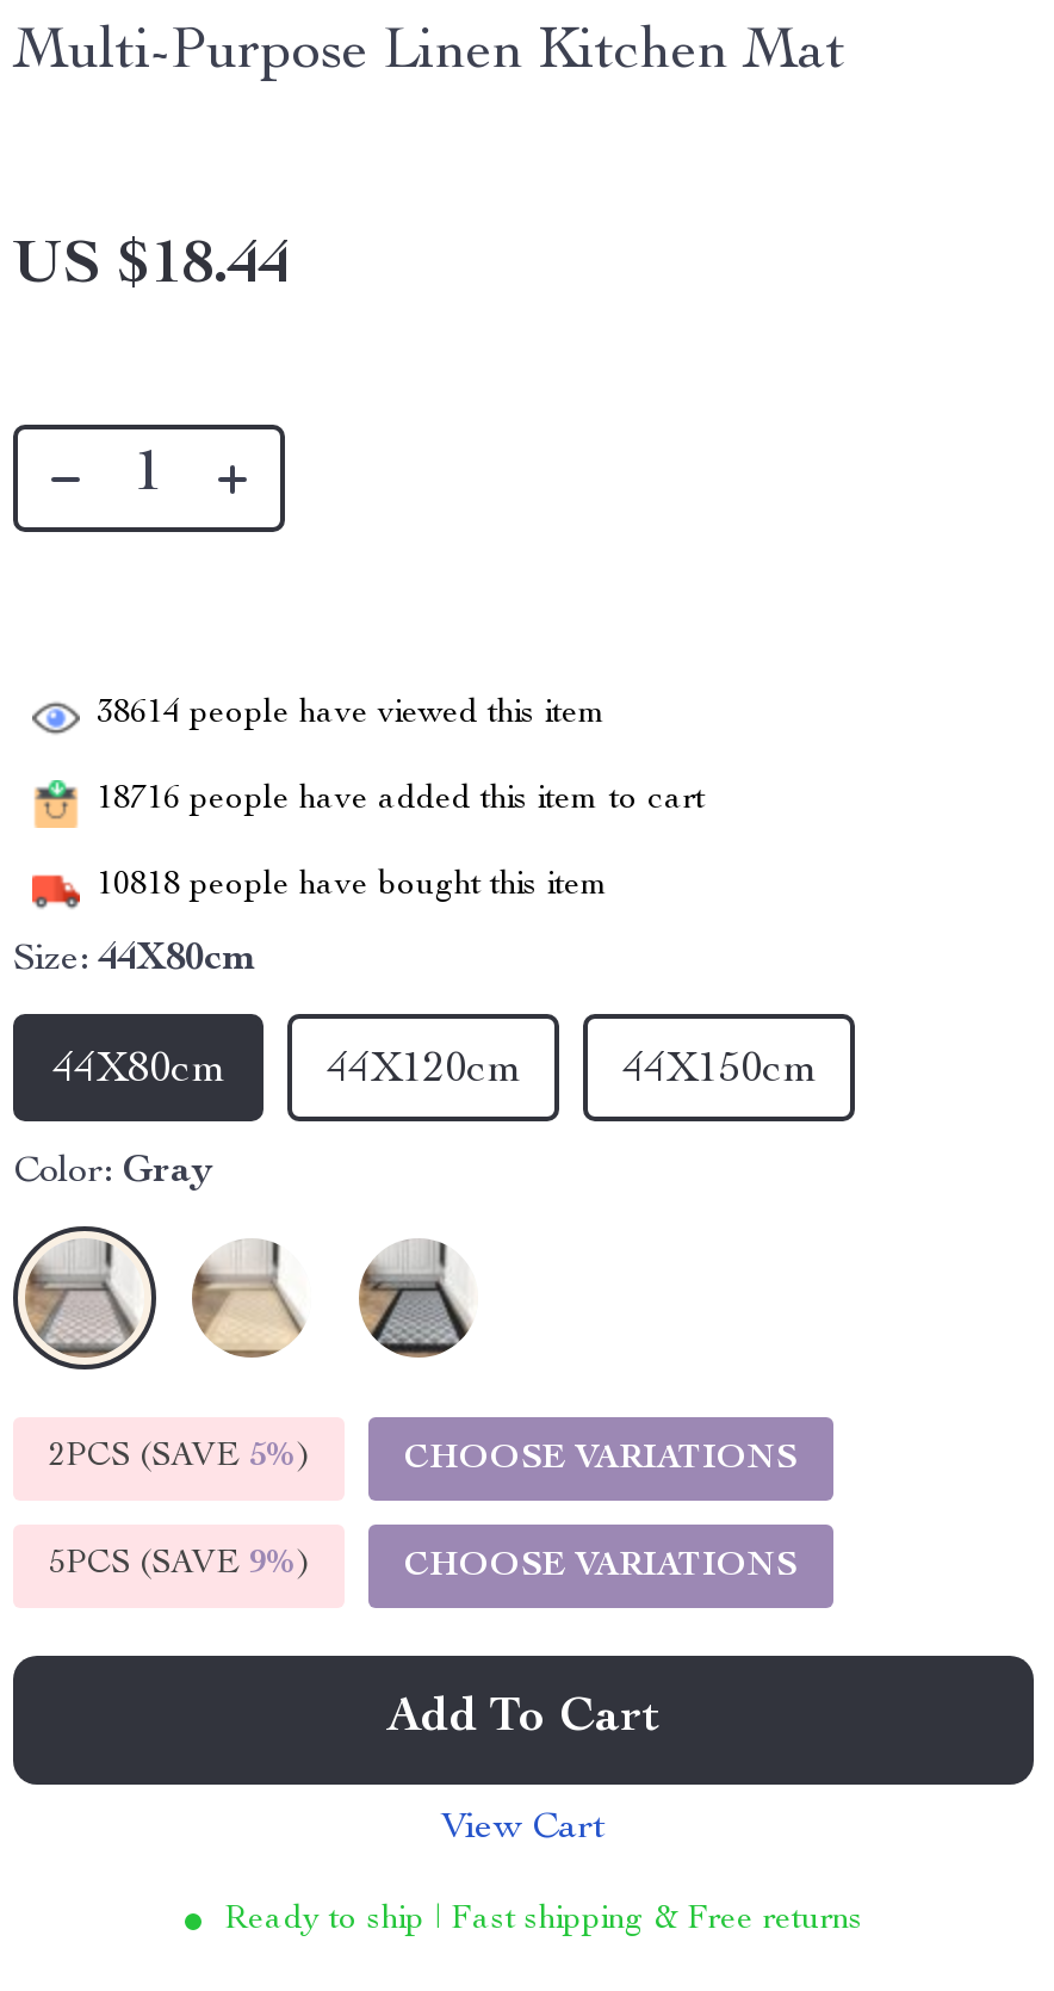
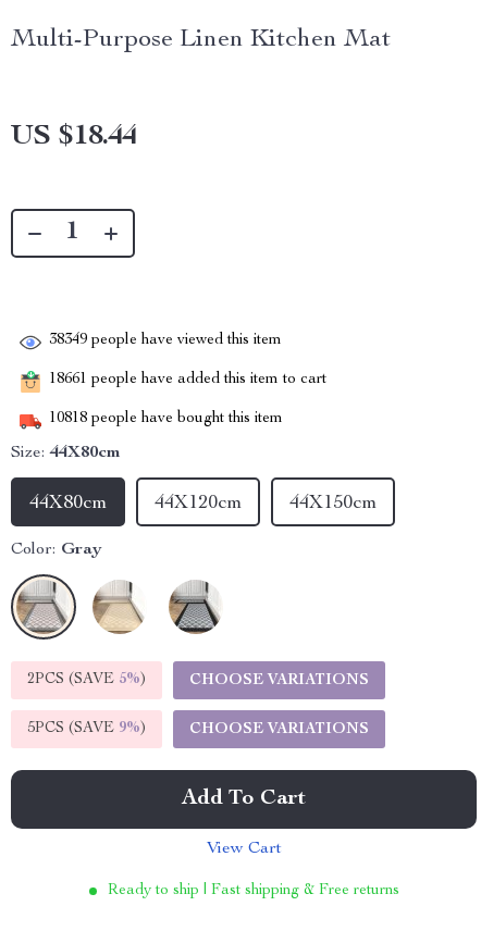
[97,698,607,732] 38614 people have viewed this item -> [49,333,282,349] 38349 people have viewed this item
[97,784,705,817] 18716 people have added this item to cart -> [49,373,326,388] 18661 people have added this item to cart

